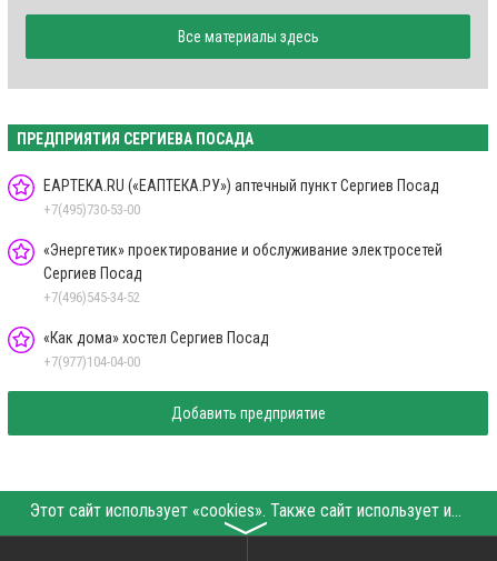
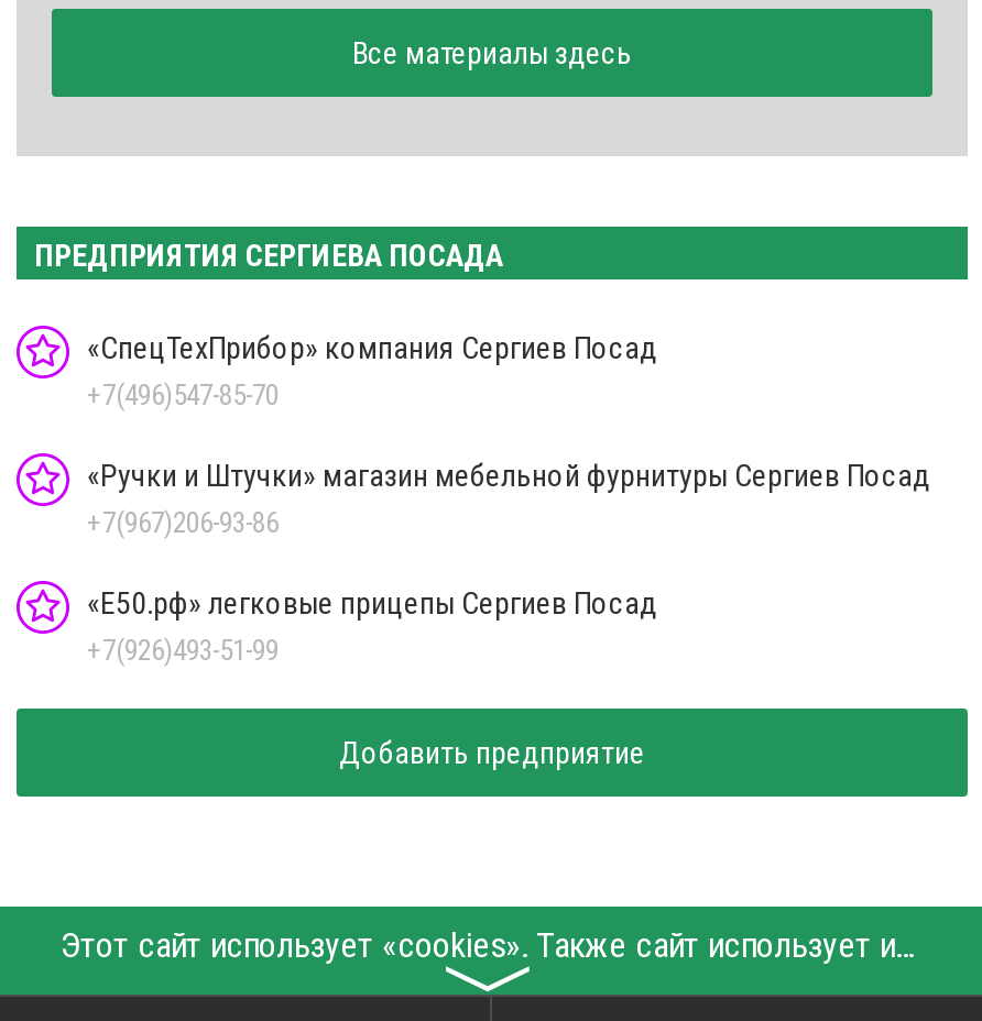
[43,177,439,218] EAPTEKA.RU («ЕАПТЕКА.РУ») аптечный пункт Сергиев Посад | +7(495)730-53-00 -> [87,330,657,412] «СпецТехПрибор» компания Сергиев Посад | +7(496)547-85-70
[43,241,443,306] «Энергетик» проектирование и обслуживание электросетей | Сергиев Посад | +7(496)545-34-52 -> [87,458,930,539] «Ручки и Штучки» магазин мебельной фурнитуры Сергиев Посад | +7(967)206-93-86
[43,329,269,370] «Как дома» хостел Сергиев Посад | +7(977)104-04-00 -> [87,586,657,667] «Е50.рф» легковые прицепы Сергиев Посад | +7(926)493-51-99

